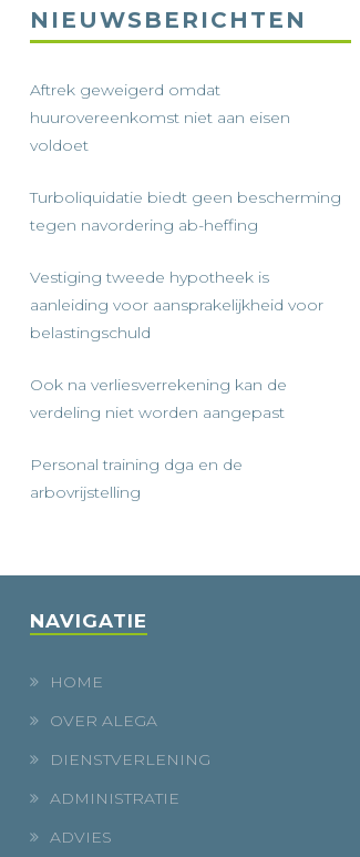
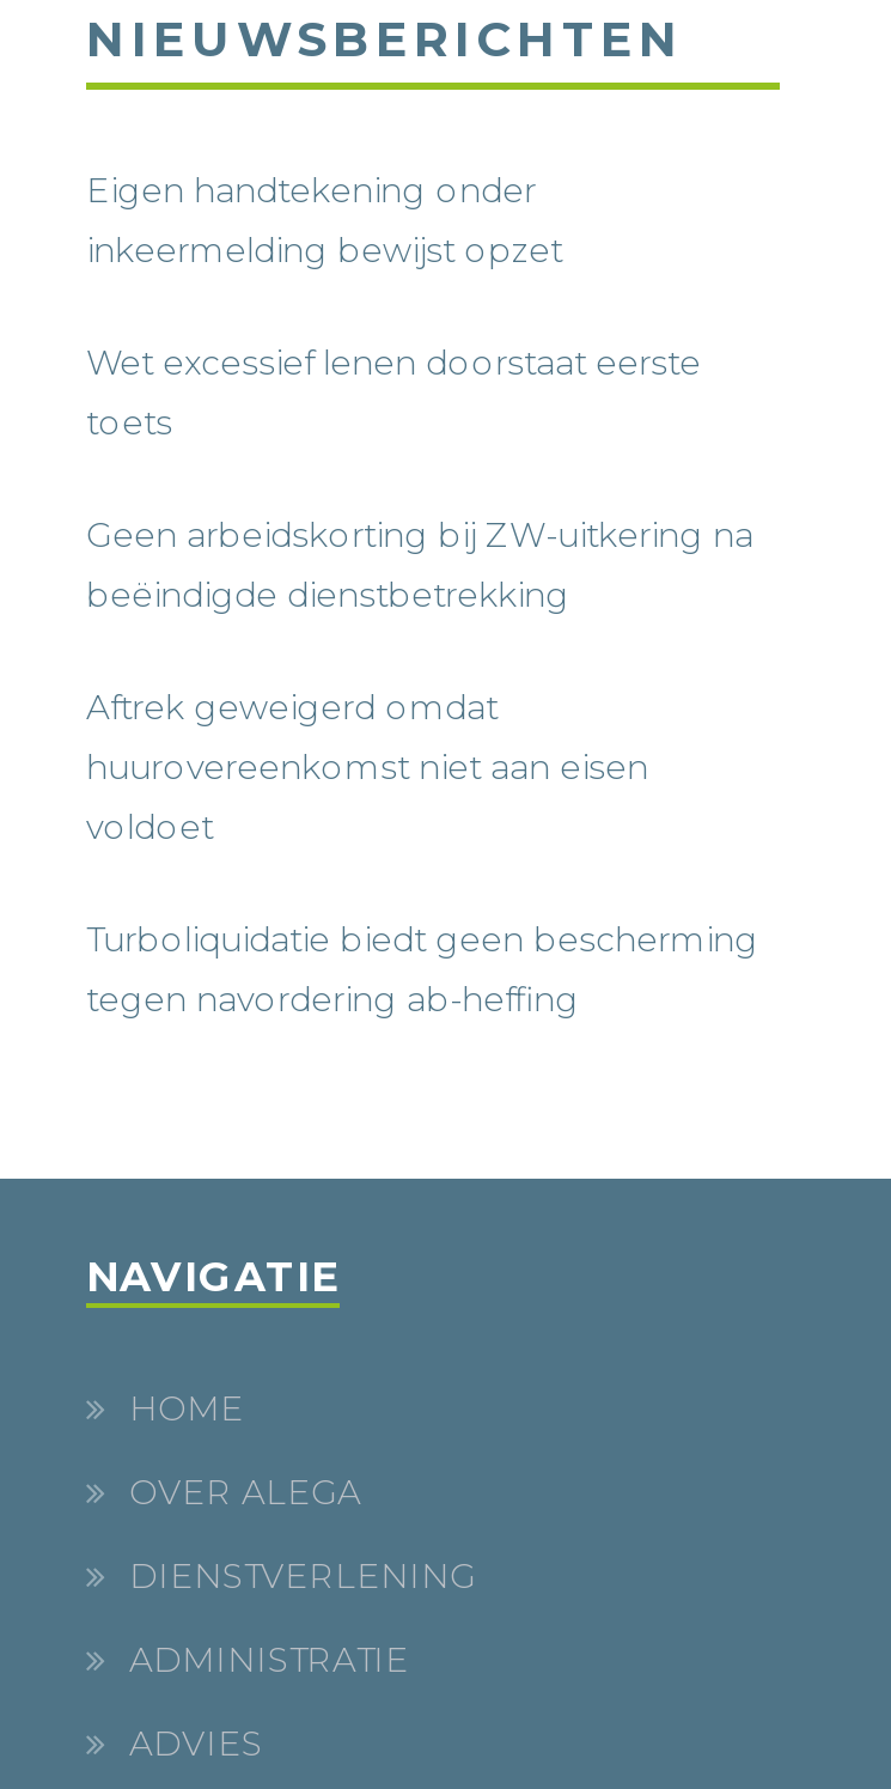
none -> [86,169,753,617] Eigen handtekening onder | inkeermelding bewijst opzet | Wet excessief lenen doorstaat eerste | toets | Geen arbeidskorting bij ZW-uitkering na | beëindigde dienstbetrekking
moved [30,80,341,235] -> [86,686,758,1021]: Aftrek geweigerd omdat | huurovereenkomst niet aan eisen | voldoet | Turboliquidatie biedt geen bescherming | tegen navordering ab-heffing
[30,267,323,502] Vestiging tweede hypotheek is | aanleiding voor aansprakelijkheid voor | belastingschuld | Ook na verliesverrekening kan de | verdeling niet worden aangepast | Personal training dga en de | arbovrijstelling -> none

